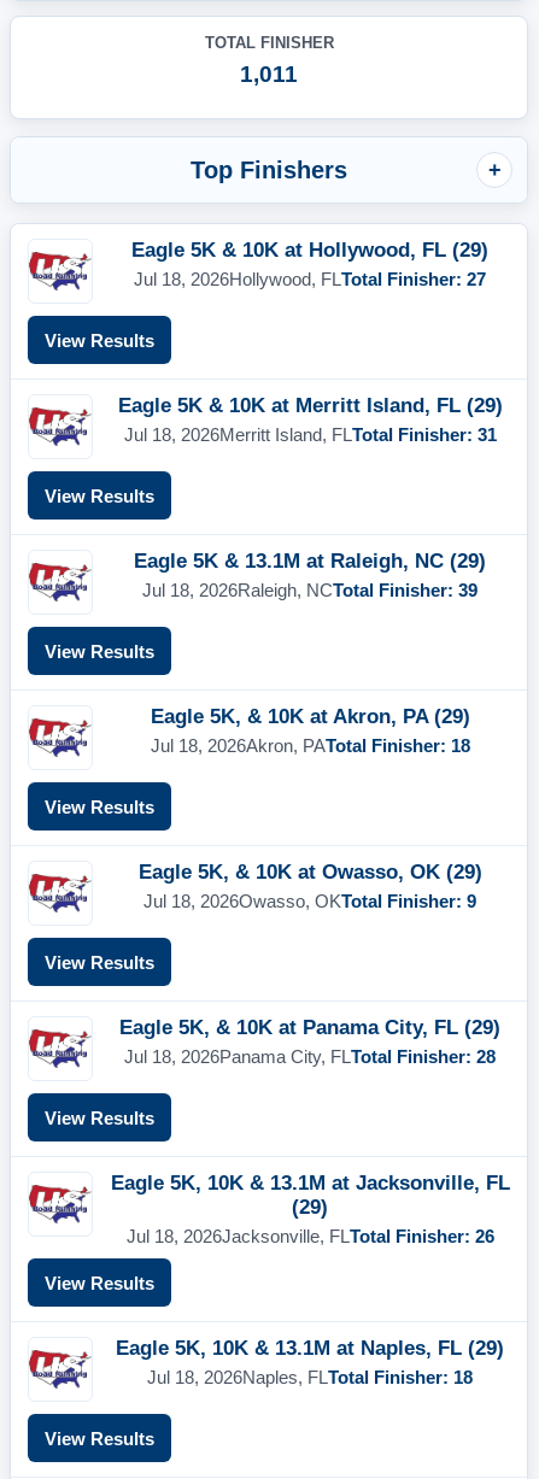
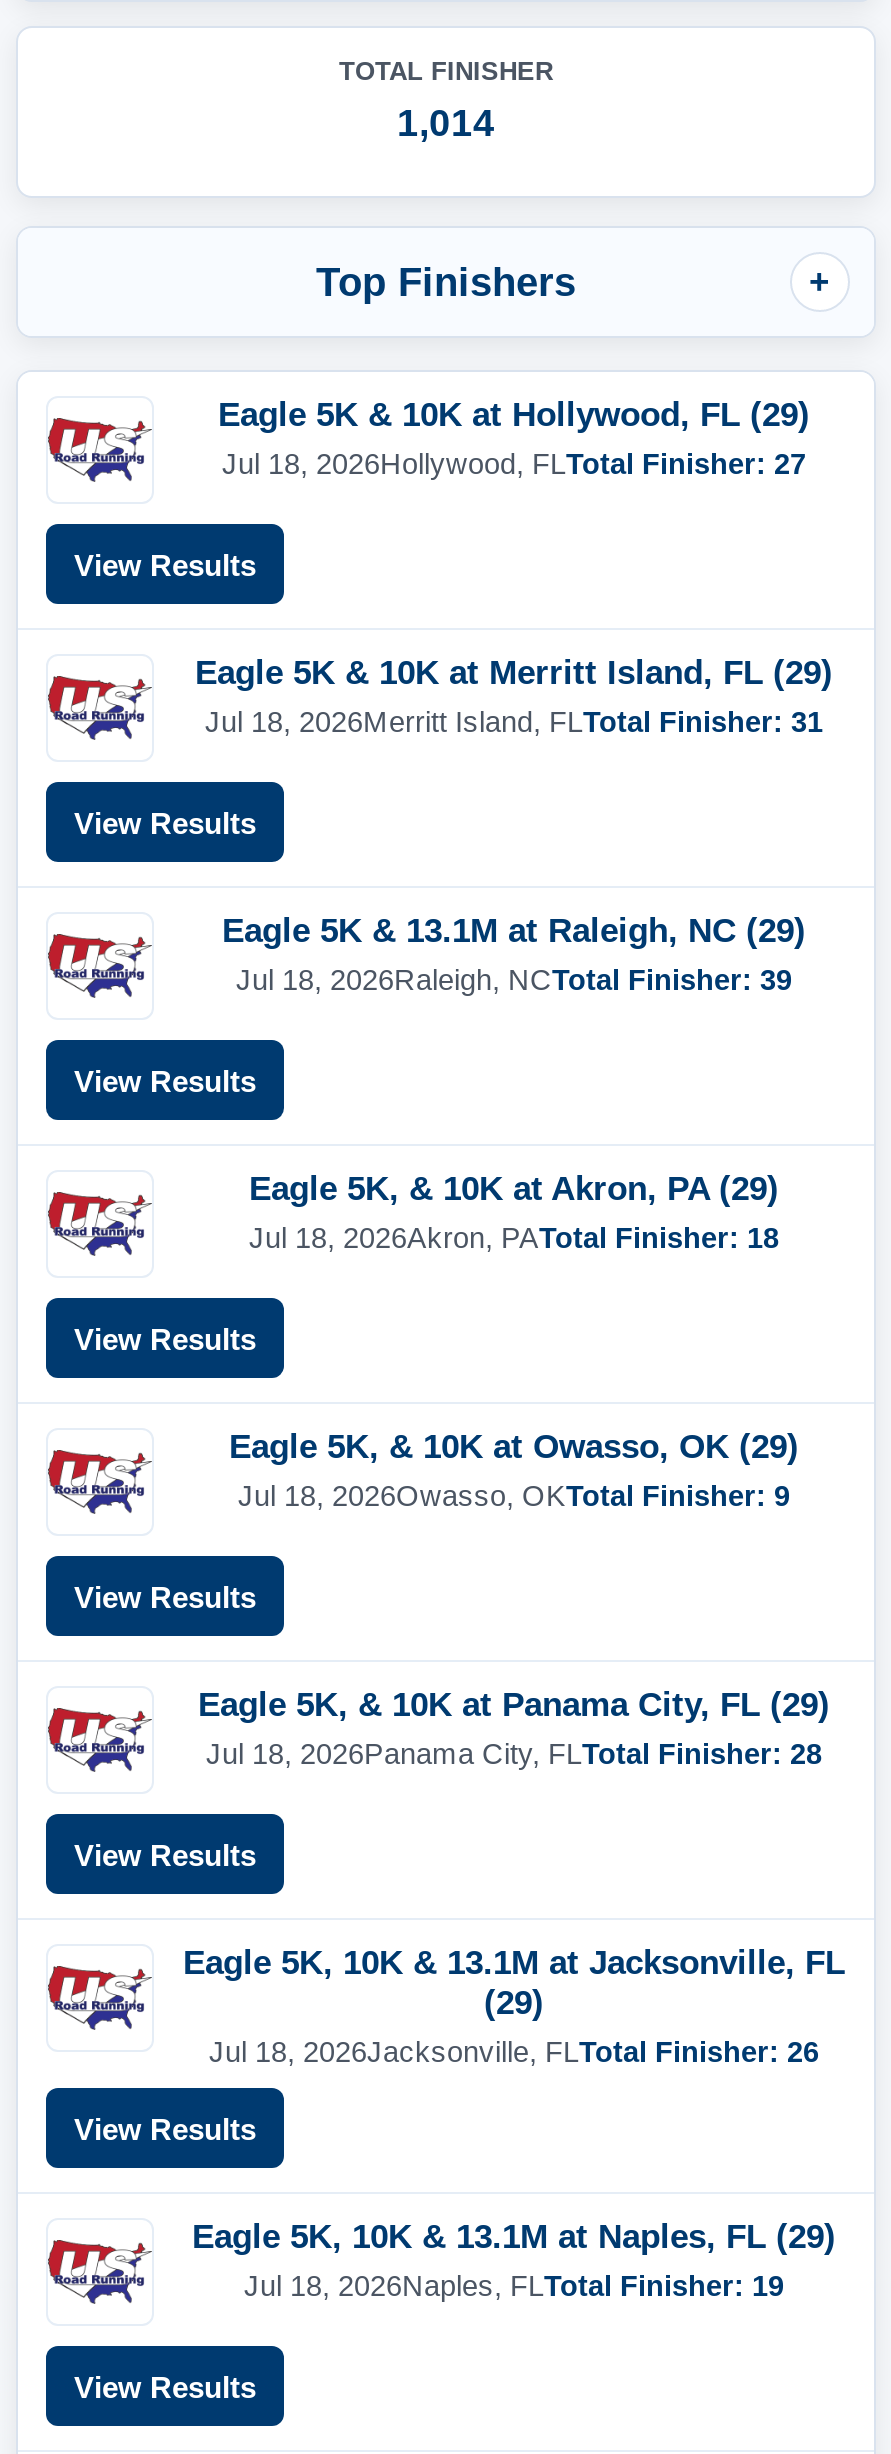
[240,61,298,87] 1,011 -> [397,102,495,144] 1,014
[147,1368,473,1387] Jul 18, 2026Naples, FLTotal Finisher: 18 -> [244,2270,784,2302] Jul 18, 2026Naples, FLTotal Finisher: 19

